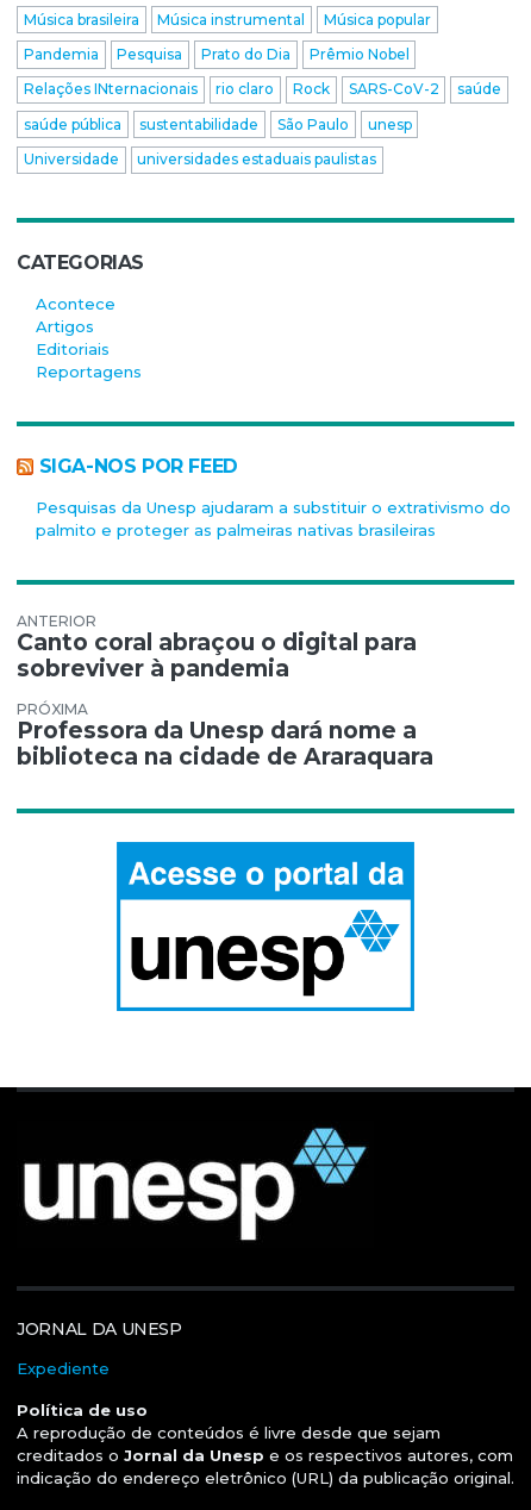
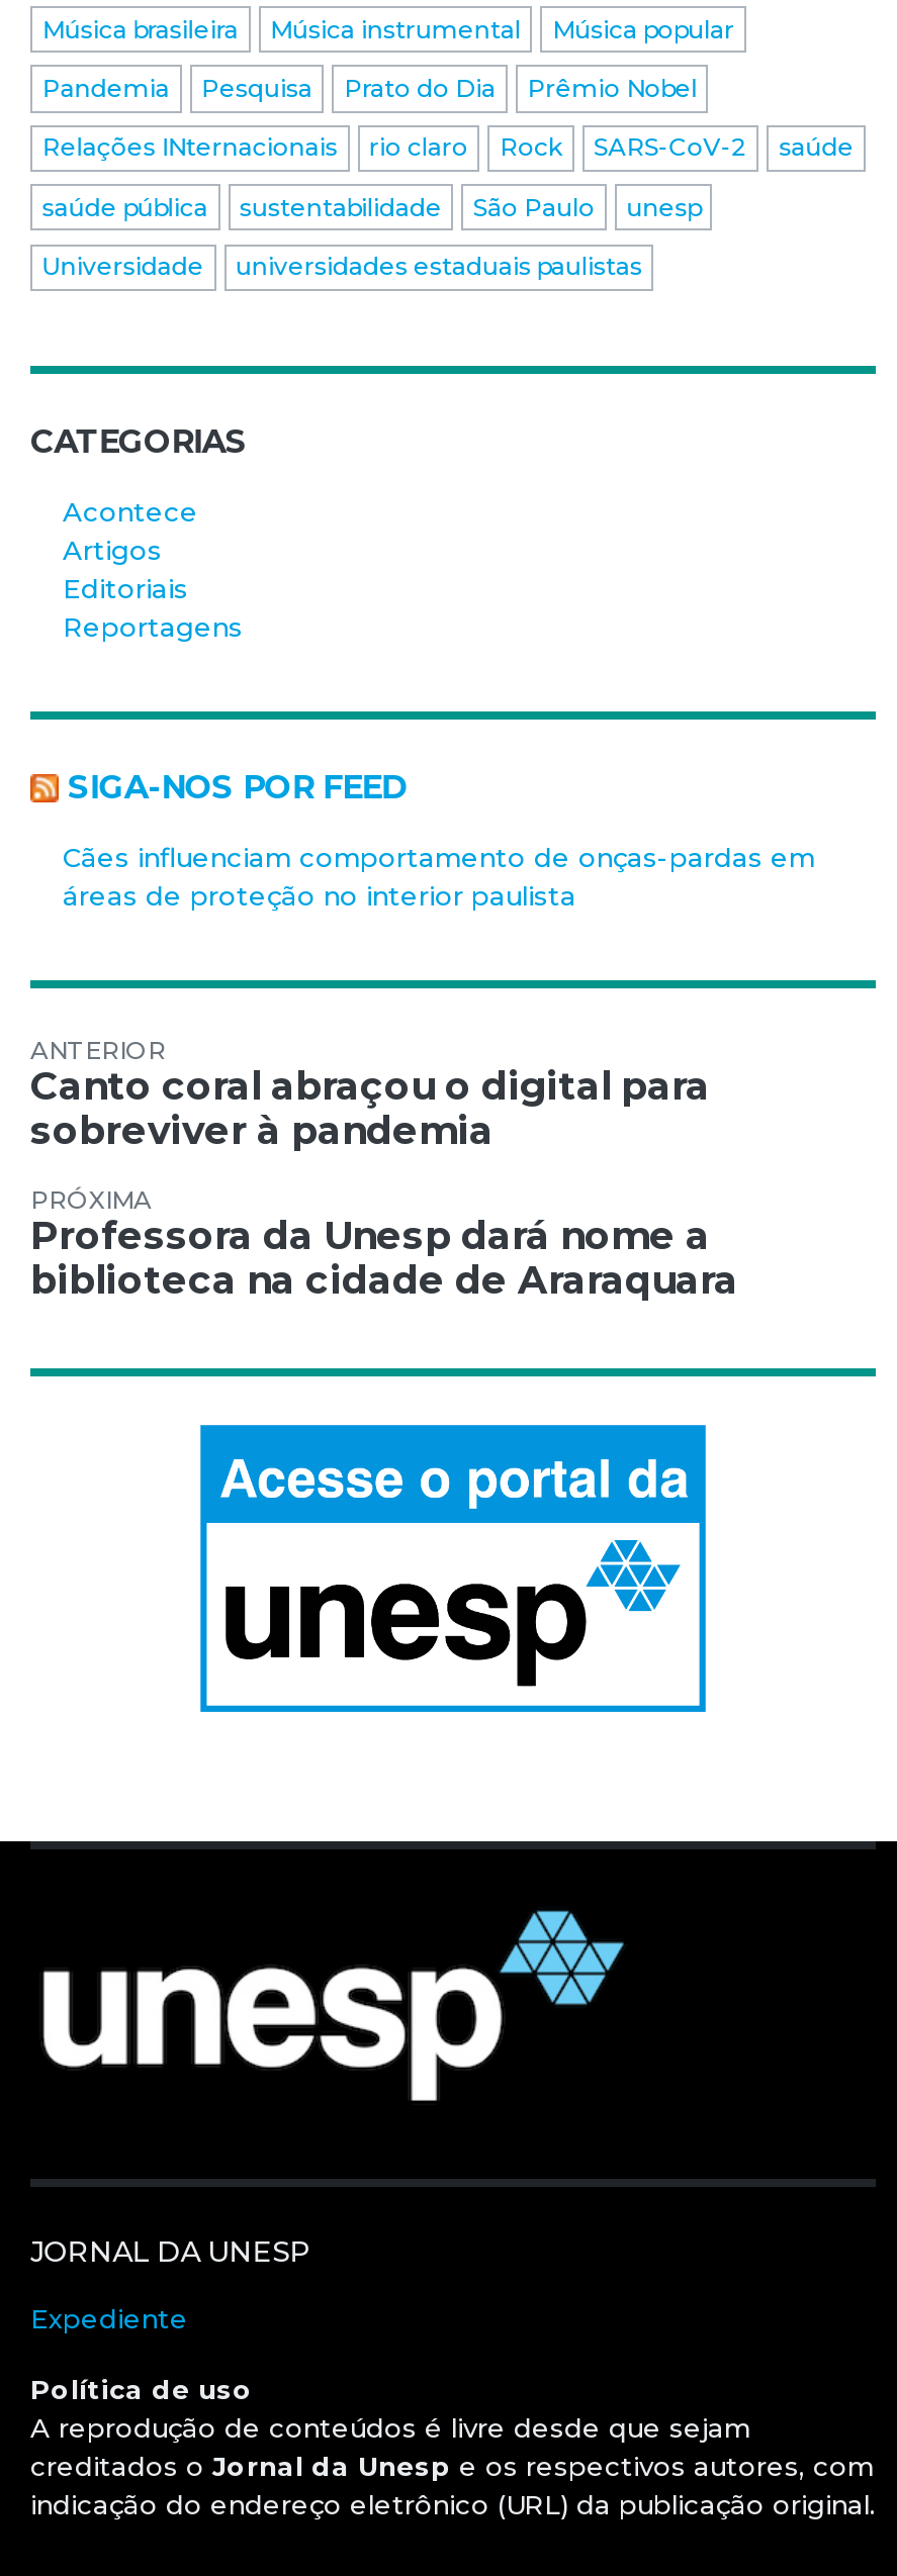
[36,497,511,539] Pesquisas da Unesp ajudaram a substituir o extrativismo do | palmito e proteger as palmeiras nativas brasileiras -> [63,840,815,911] Cães influenciam comportamento de onças-pardas em | áreas de proteção no interior paulista

